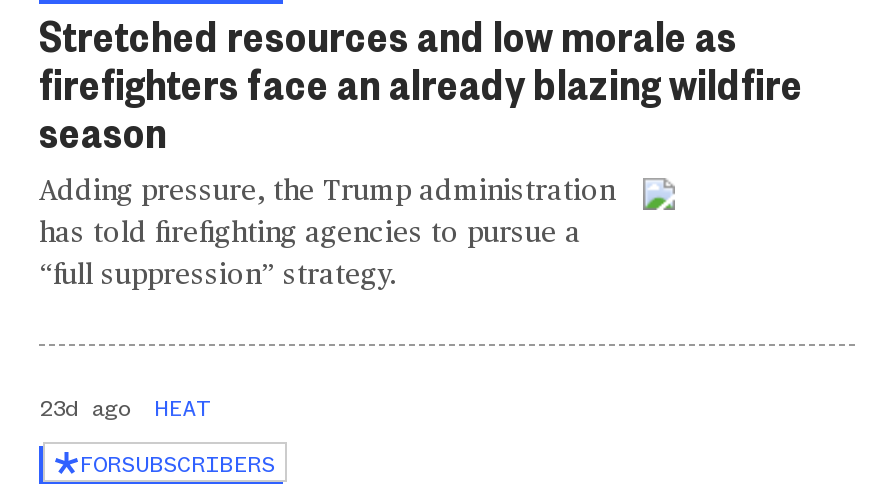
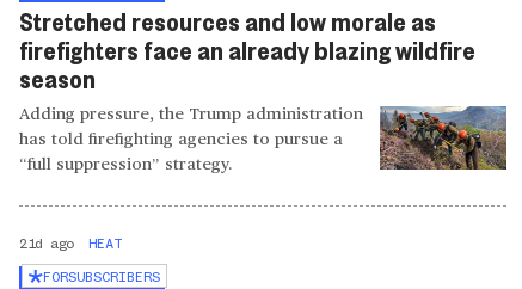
none -> [379,105,508,171] [image]
[39,394,210,422] 23d ago HEAT -> [19,235,121,252] 21d ago HEAT

